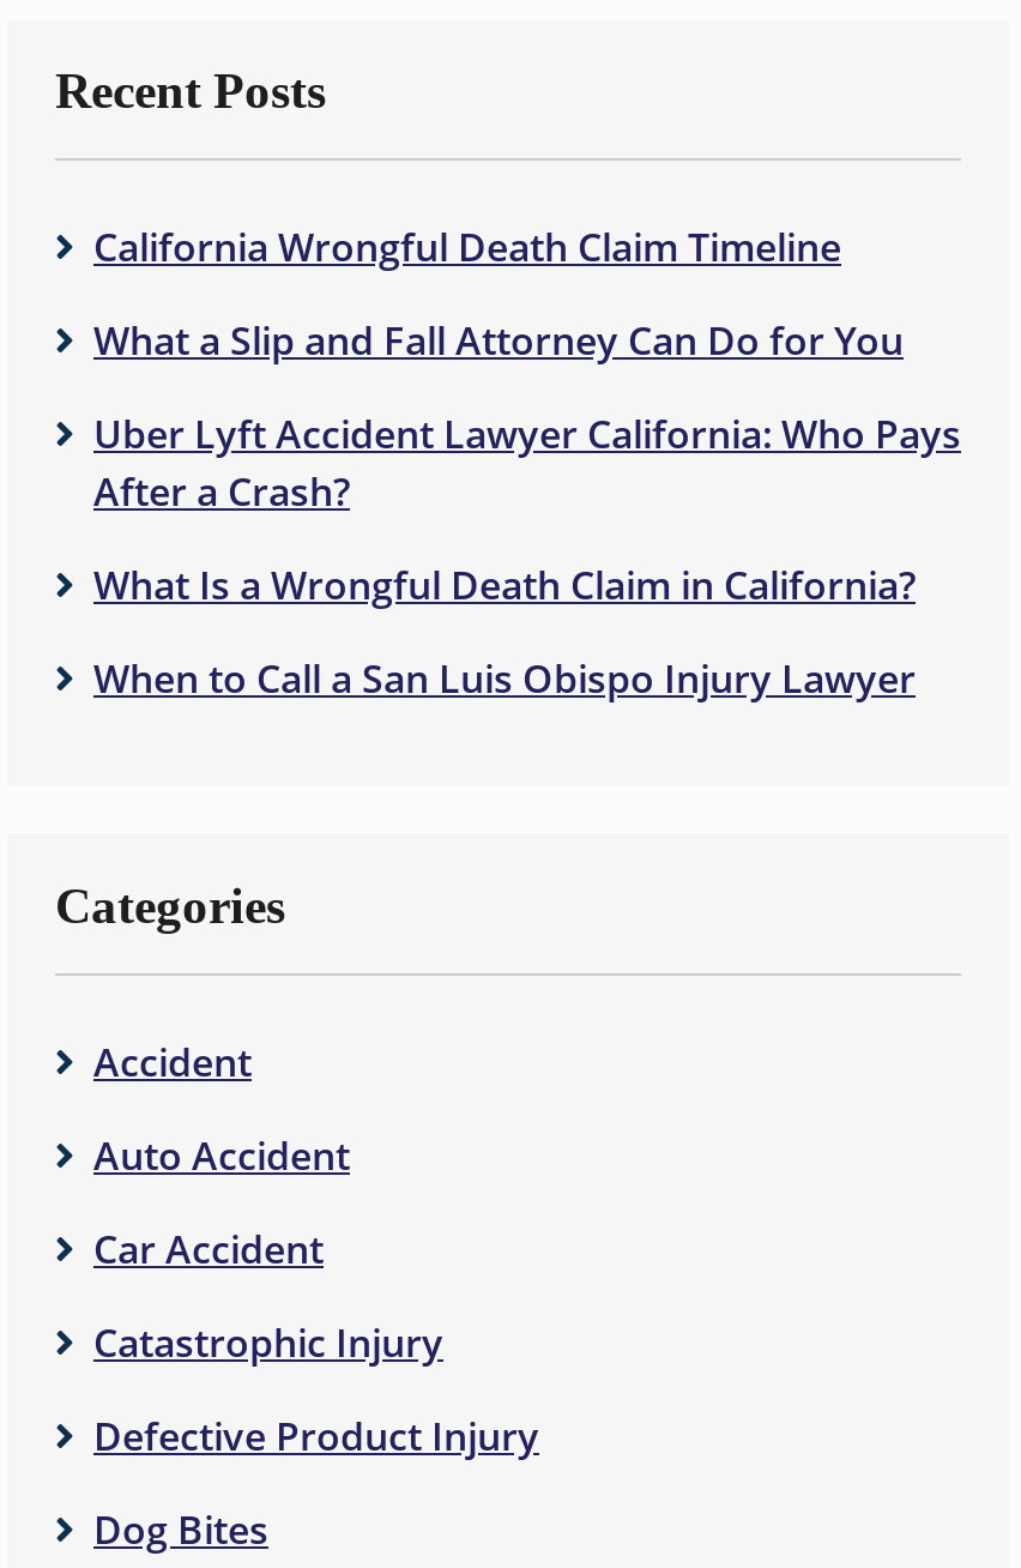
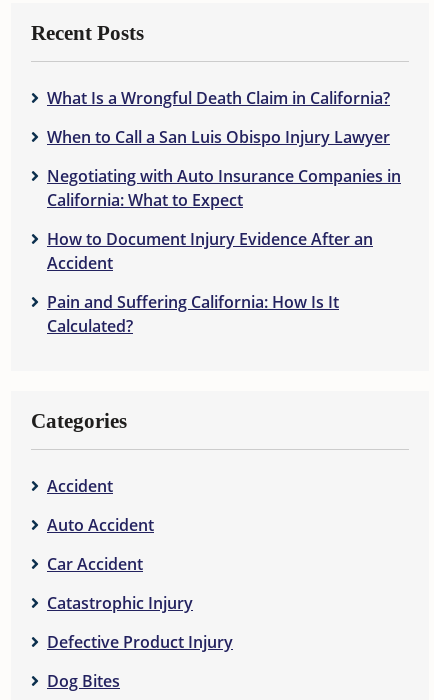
[93,219,961,517] California Wrongful Death Claim Timeline | What a Slip and Fall Attorney Can Do for You | Uber Lyft Accident Lawyer California: Who Pays | After a Crash? -> none
moved [93,557,916,704] -> [47,86,390,147]: What Is a Wrongful Death Claim in California? | When to Call a San Luis Obispo Injury Lawyer
none -> [47,164,401,336] Negotiating with Auto Insurance Companies in | California: What to Expect | How to Document Injury Evidence After an | Accident | Pain and Suffering California: How Is It | Calculated?

